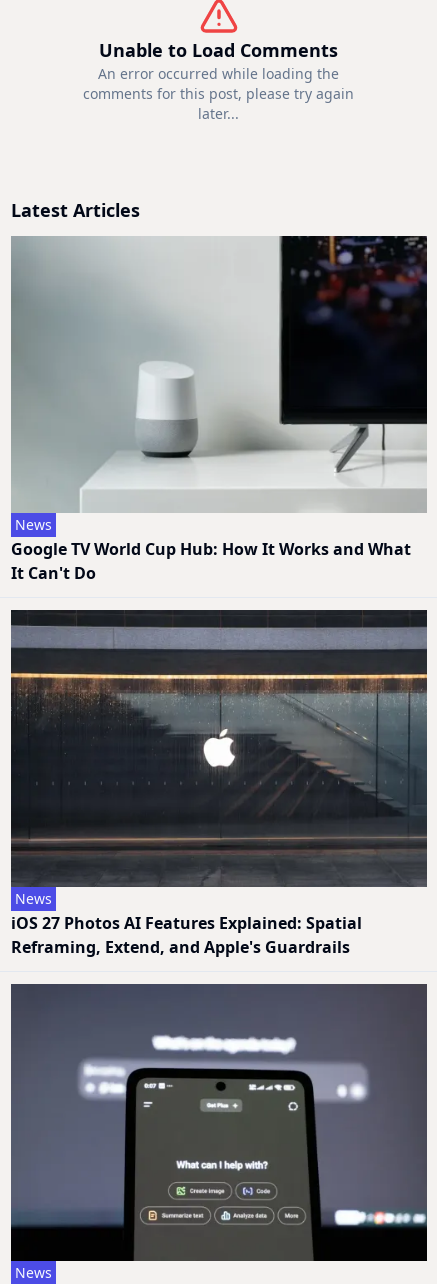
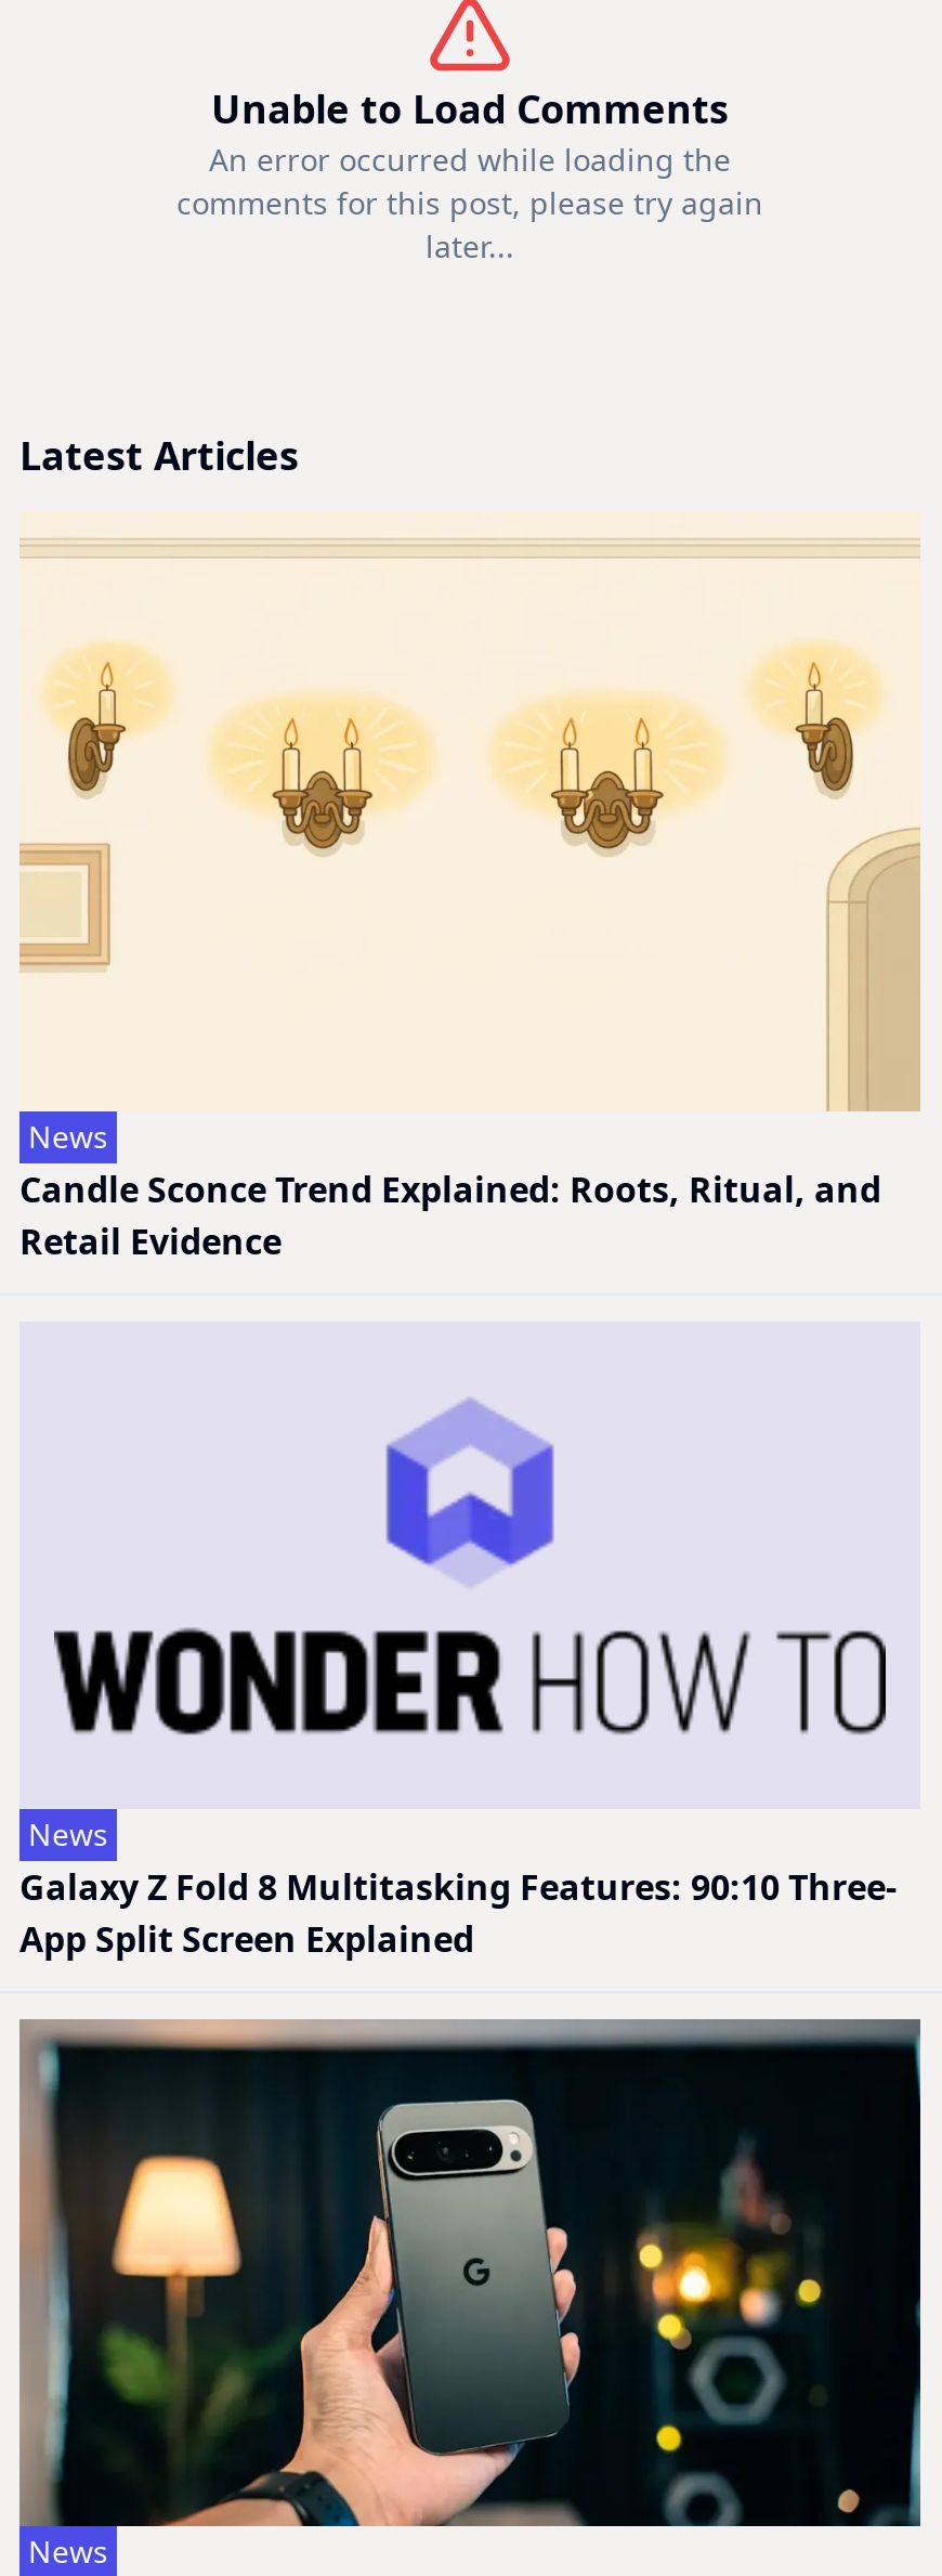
[10,235,428,584] [image] | Google TV World Cup Hub: How It Works and What | It Can't Do -> [19,511,920,1266] [image] | Candle Sconce Trend Explained: Roots, Ritual, and | Retail Evidence
[10,609,428,852] [image] -> [19,1322,920,1811] [image]
[11,912,362,958] iOS 27 Photos AI Features Explained: Spatial | Reframing, Extend, and Apple's Guardrails -> [19,1863,897,1963] Galaxy Z Fold 8 Multitasking Features: 90:10 Three- | App Split Screen Explained
[10,984,428,1262] [image] -> [19,2019,920,2528] [image]

